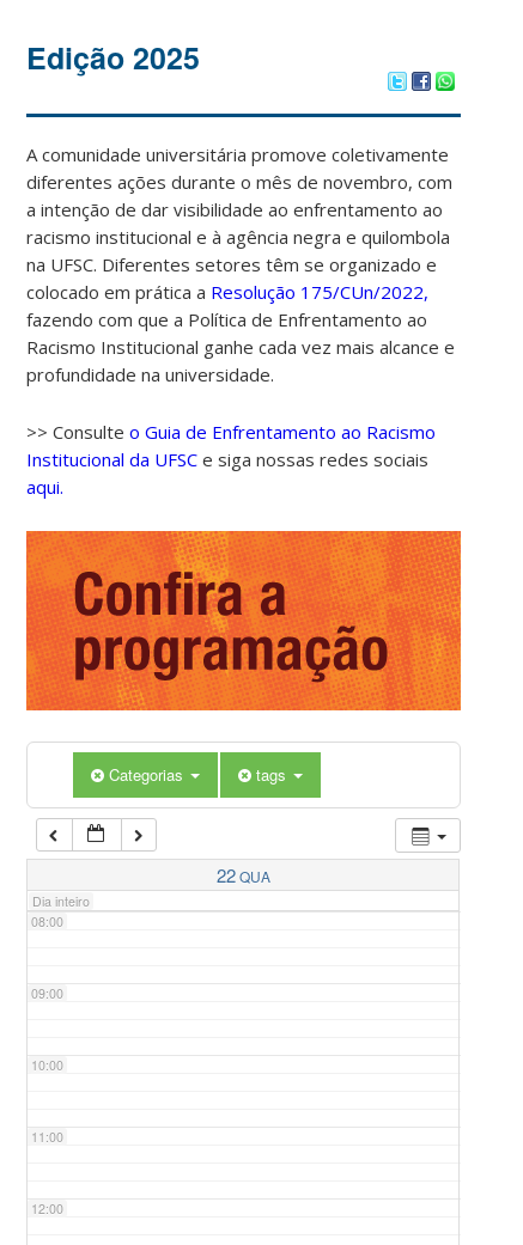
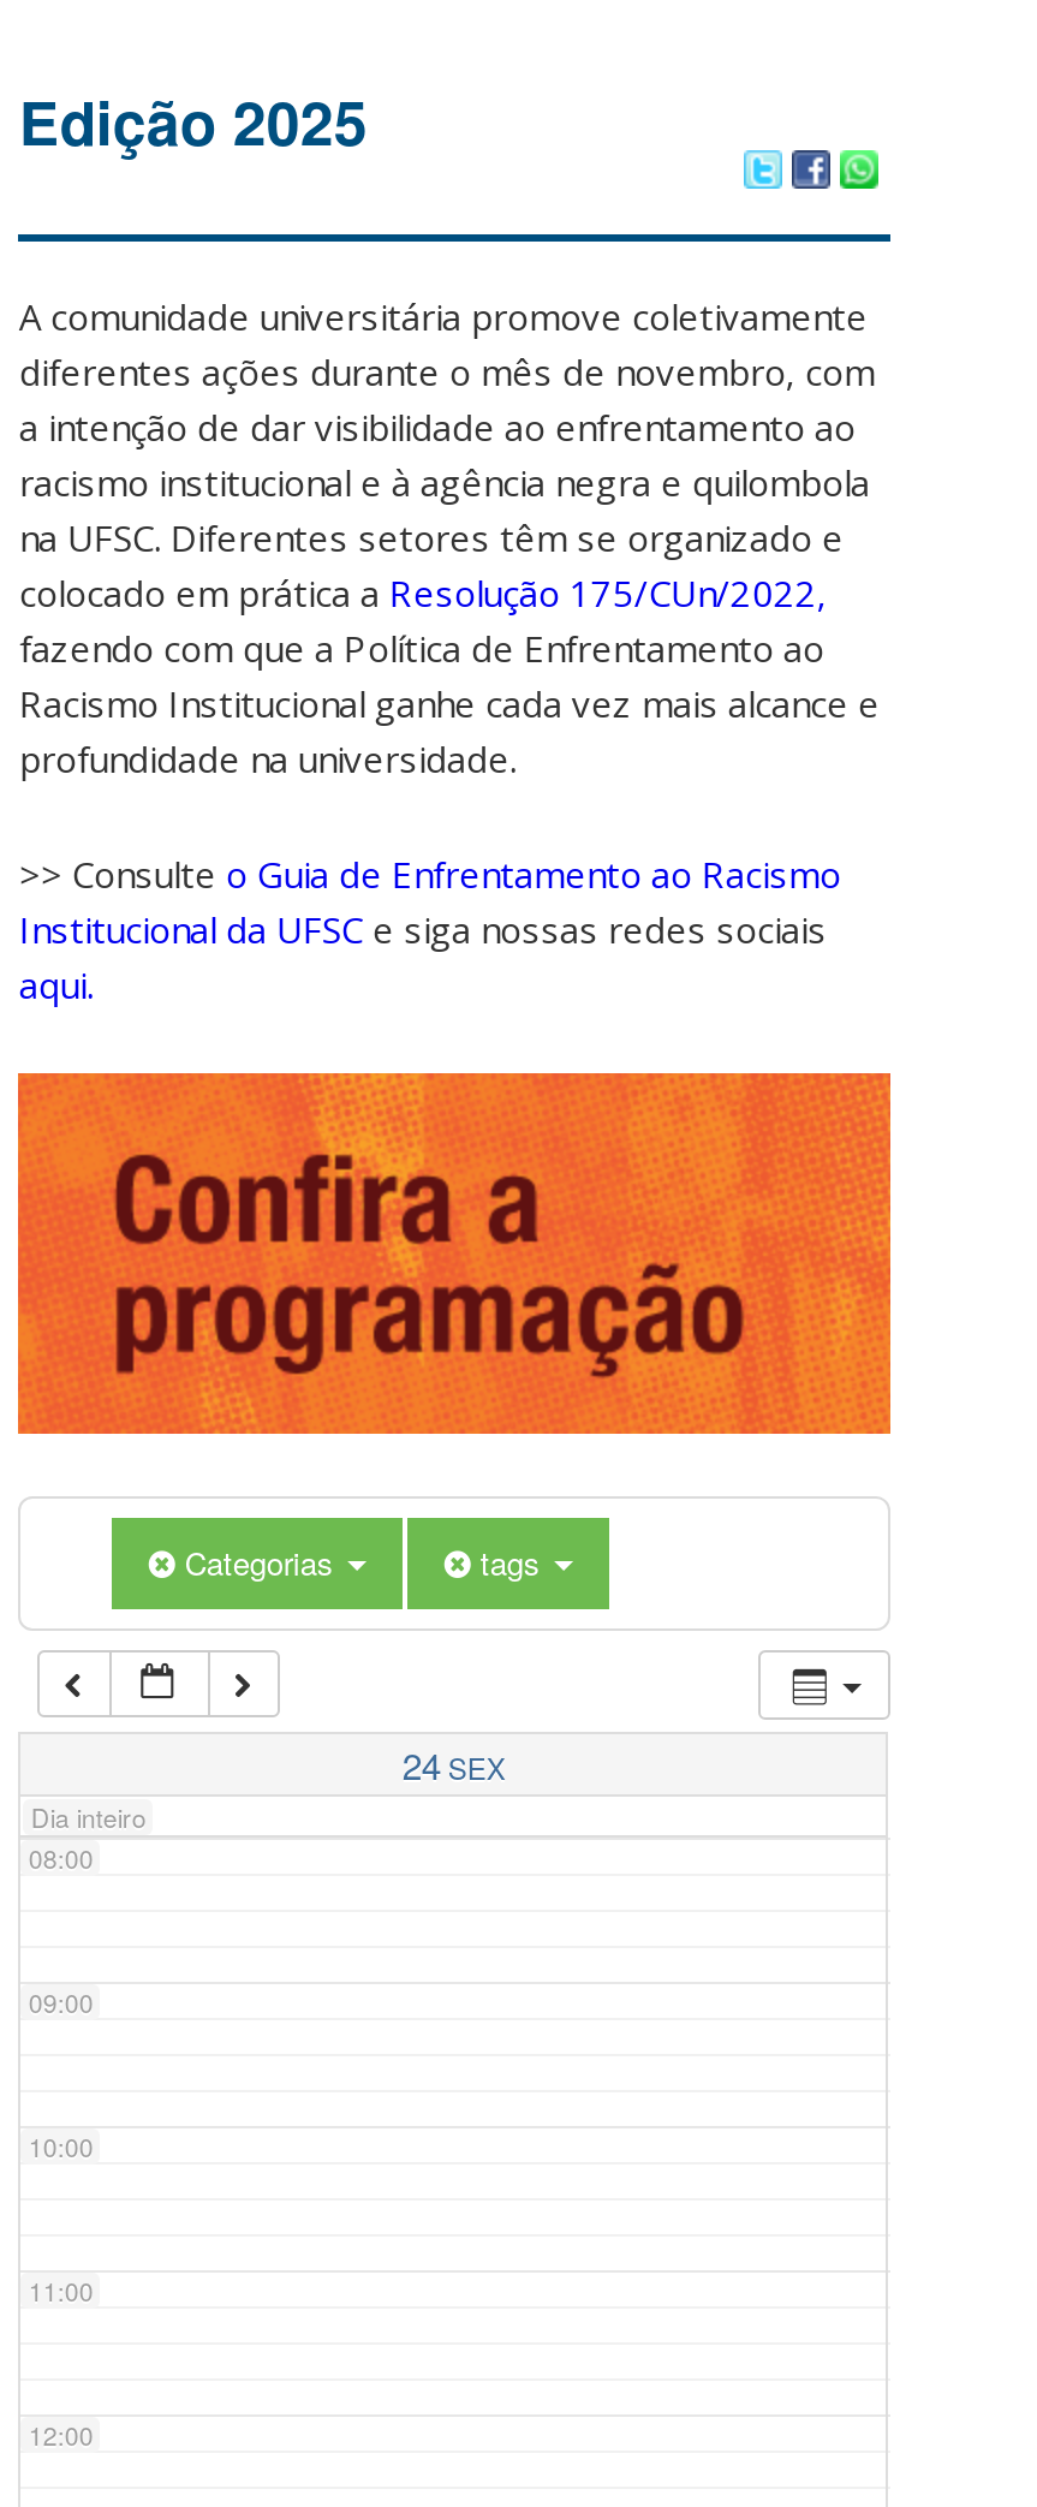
[217,862,270,887] 22 QUA -> [402,1739,506,1789] 24 SEX

